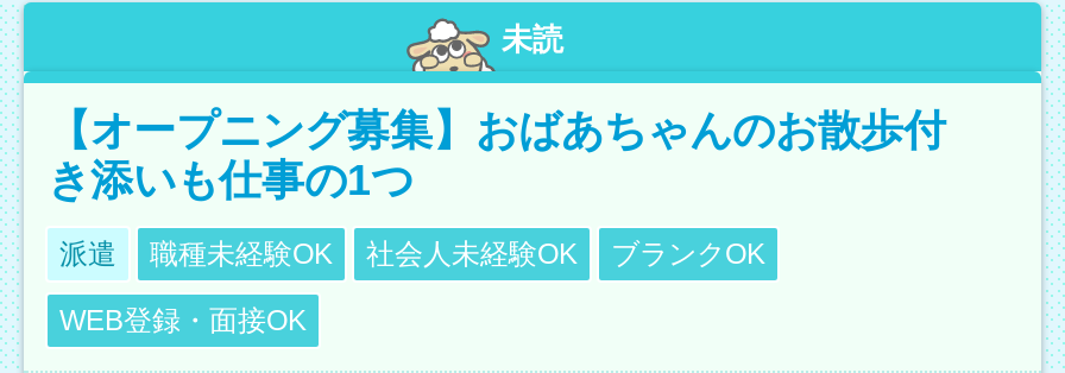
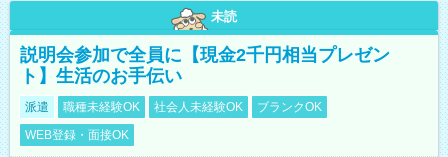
[48,107,946,204] 【オープニング募集】おばあちゃんのお散歩付 | き添いも仕事の1つ -> [20,45,390,86] 説明会参加で全員に【現金2千円相当プレゼン | ト】生活のお手伝い

